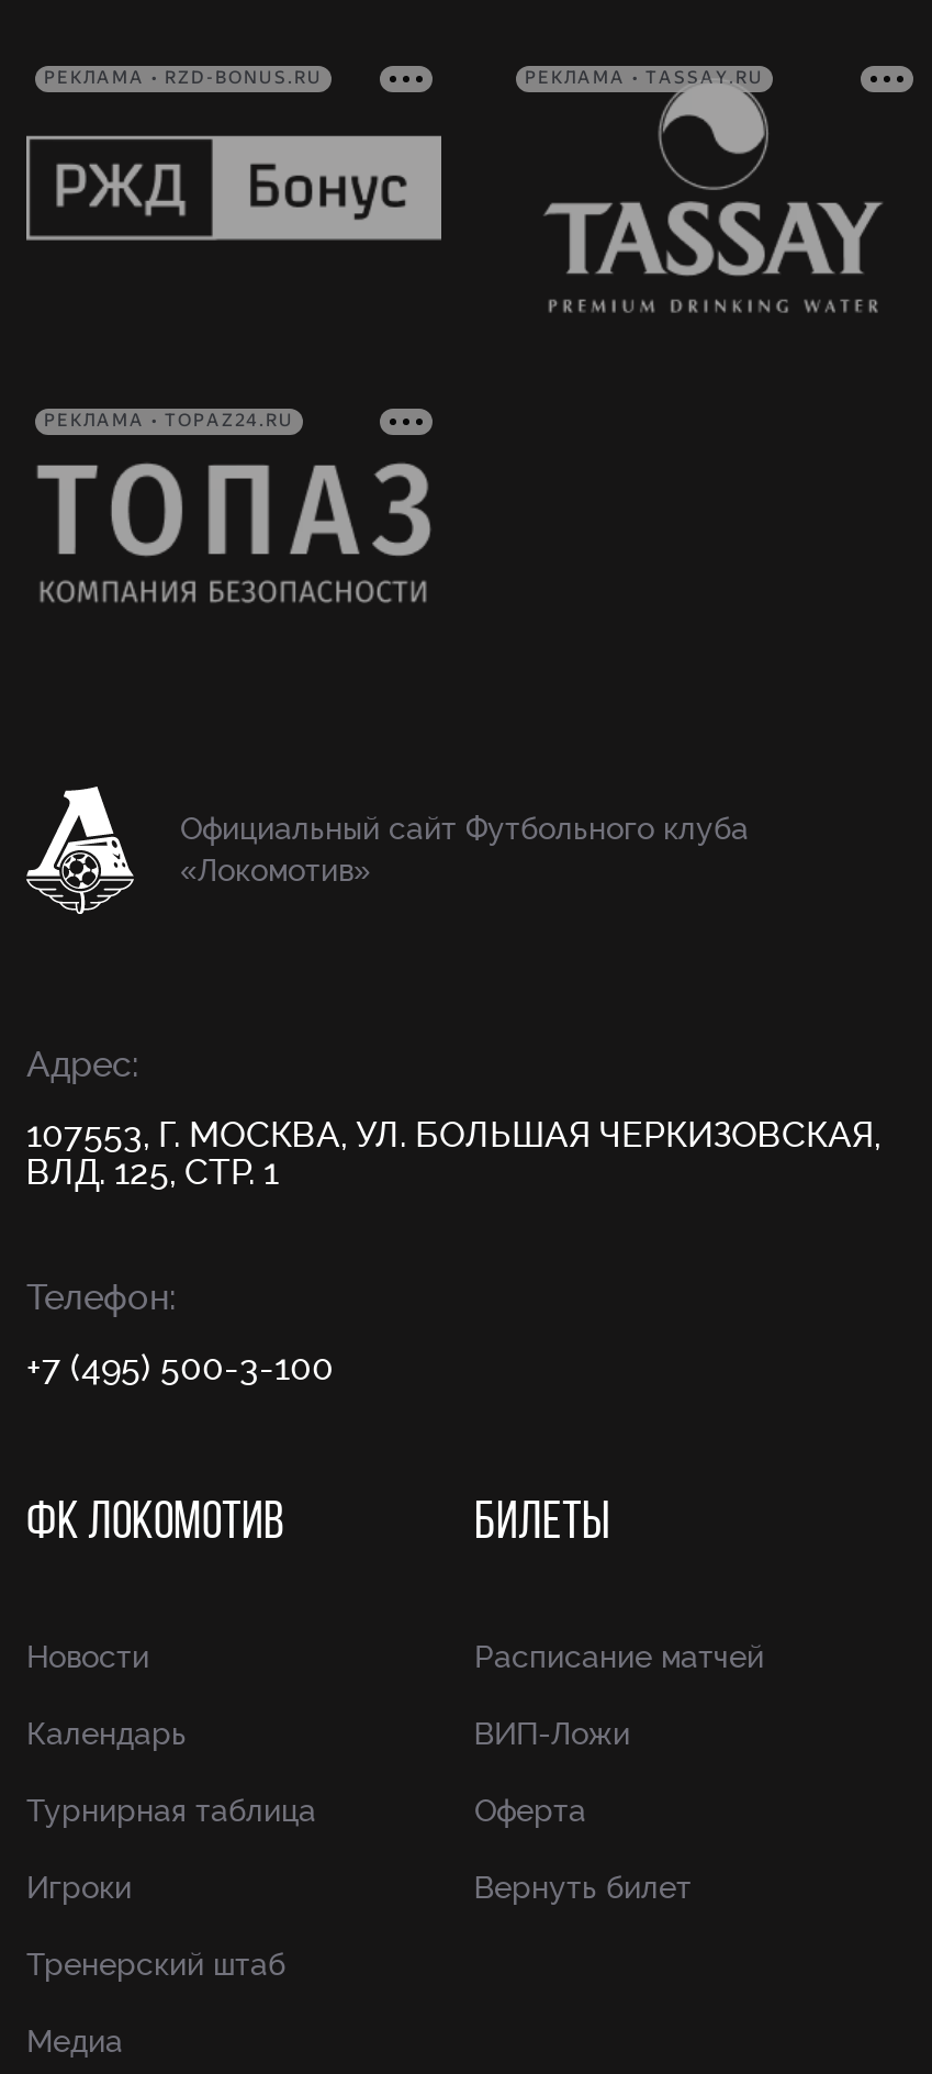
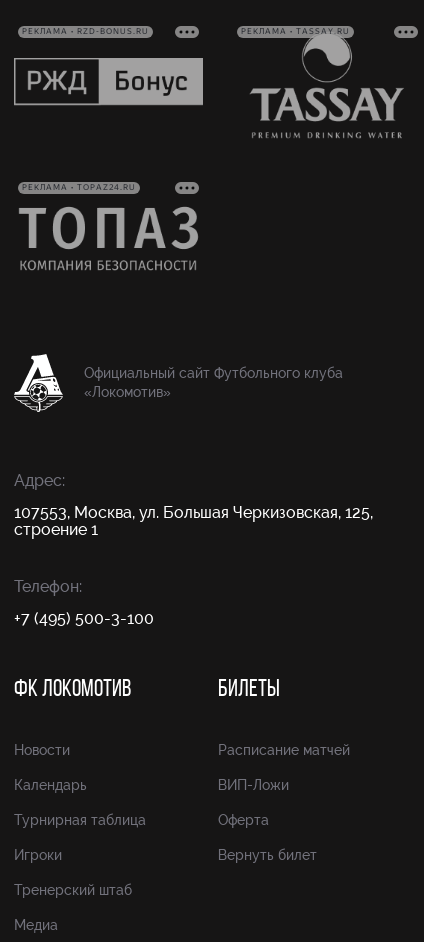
[26,1114,880,1193] 107553, Г. МОСКВА, УЛ. БОЛЬШАЯ ЧЕРКИЗОВСКАЯ, | ВЛД. 125, СТР. 1 -> [14,503,373,539] 107553, Москва, ул. Большая Черкизовская, 125, | строение 1

